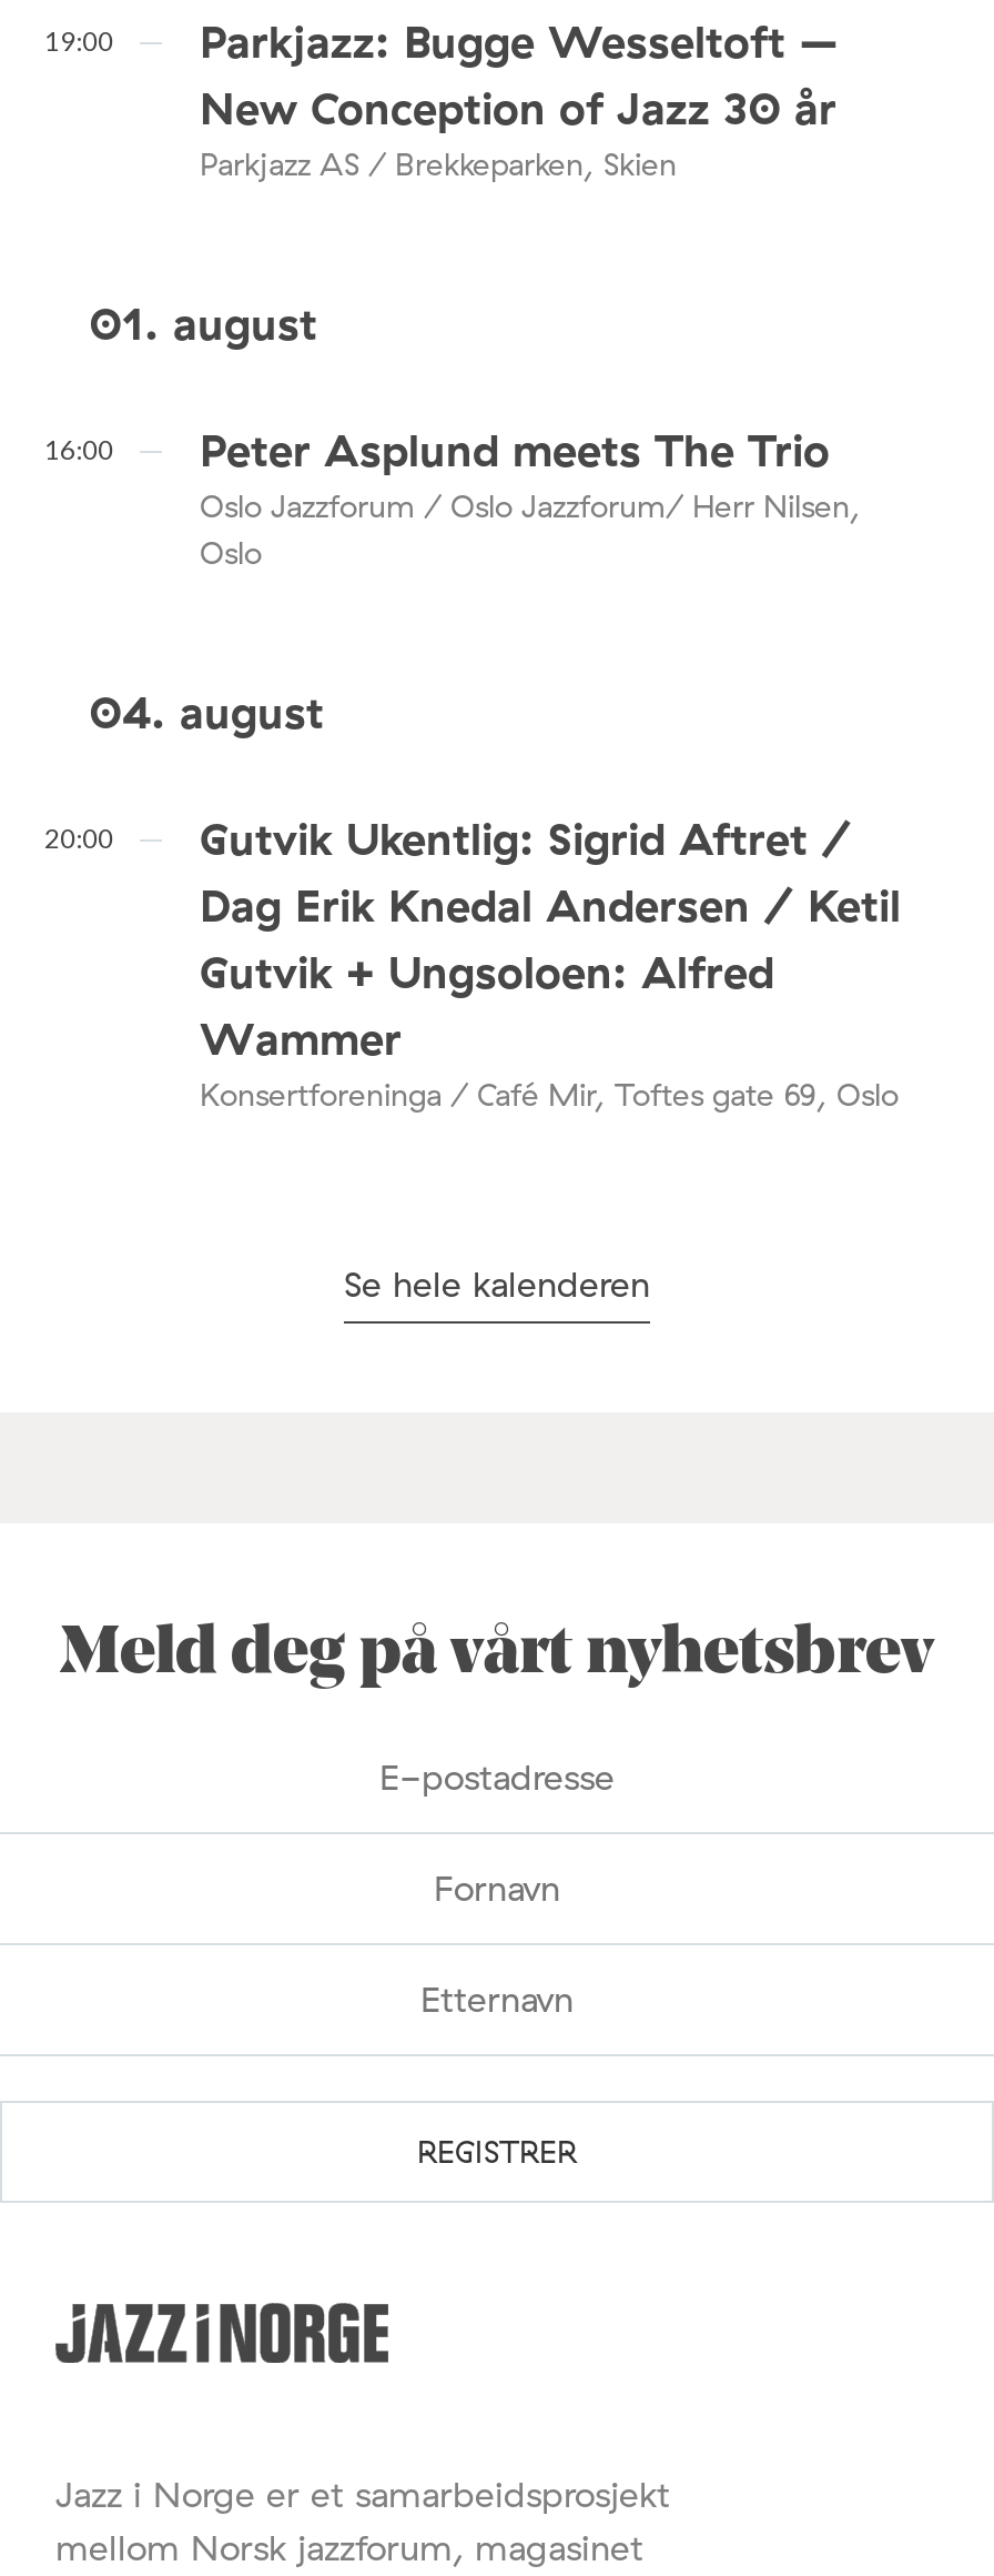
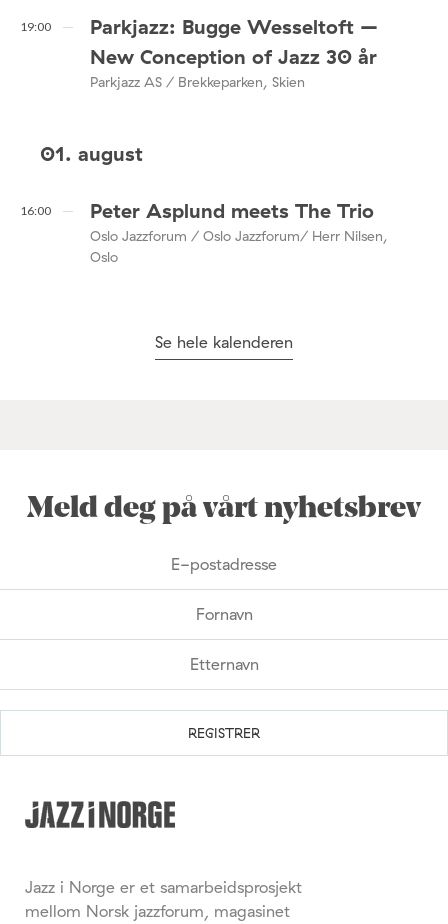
[44,685,901,1115] 04. august | 20:00 | Gutvik Ukentlig: Sigrid Aftret / | Dag Erik Knedal Andersen / Ketil | Gutvik + Ungsoloen: Alfred | Wammer | Konsertforeninga / Café Mir, Toftes gate 69, Oslo -> none

